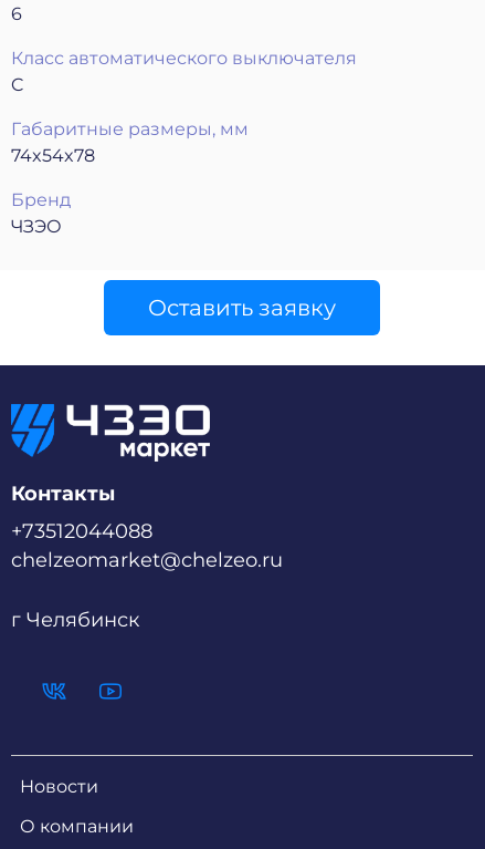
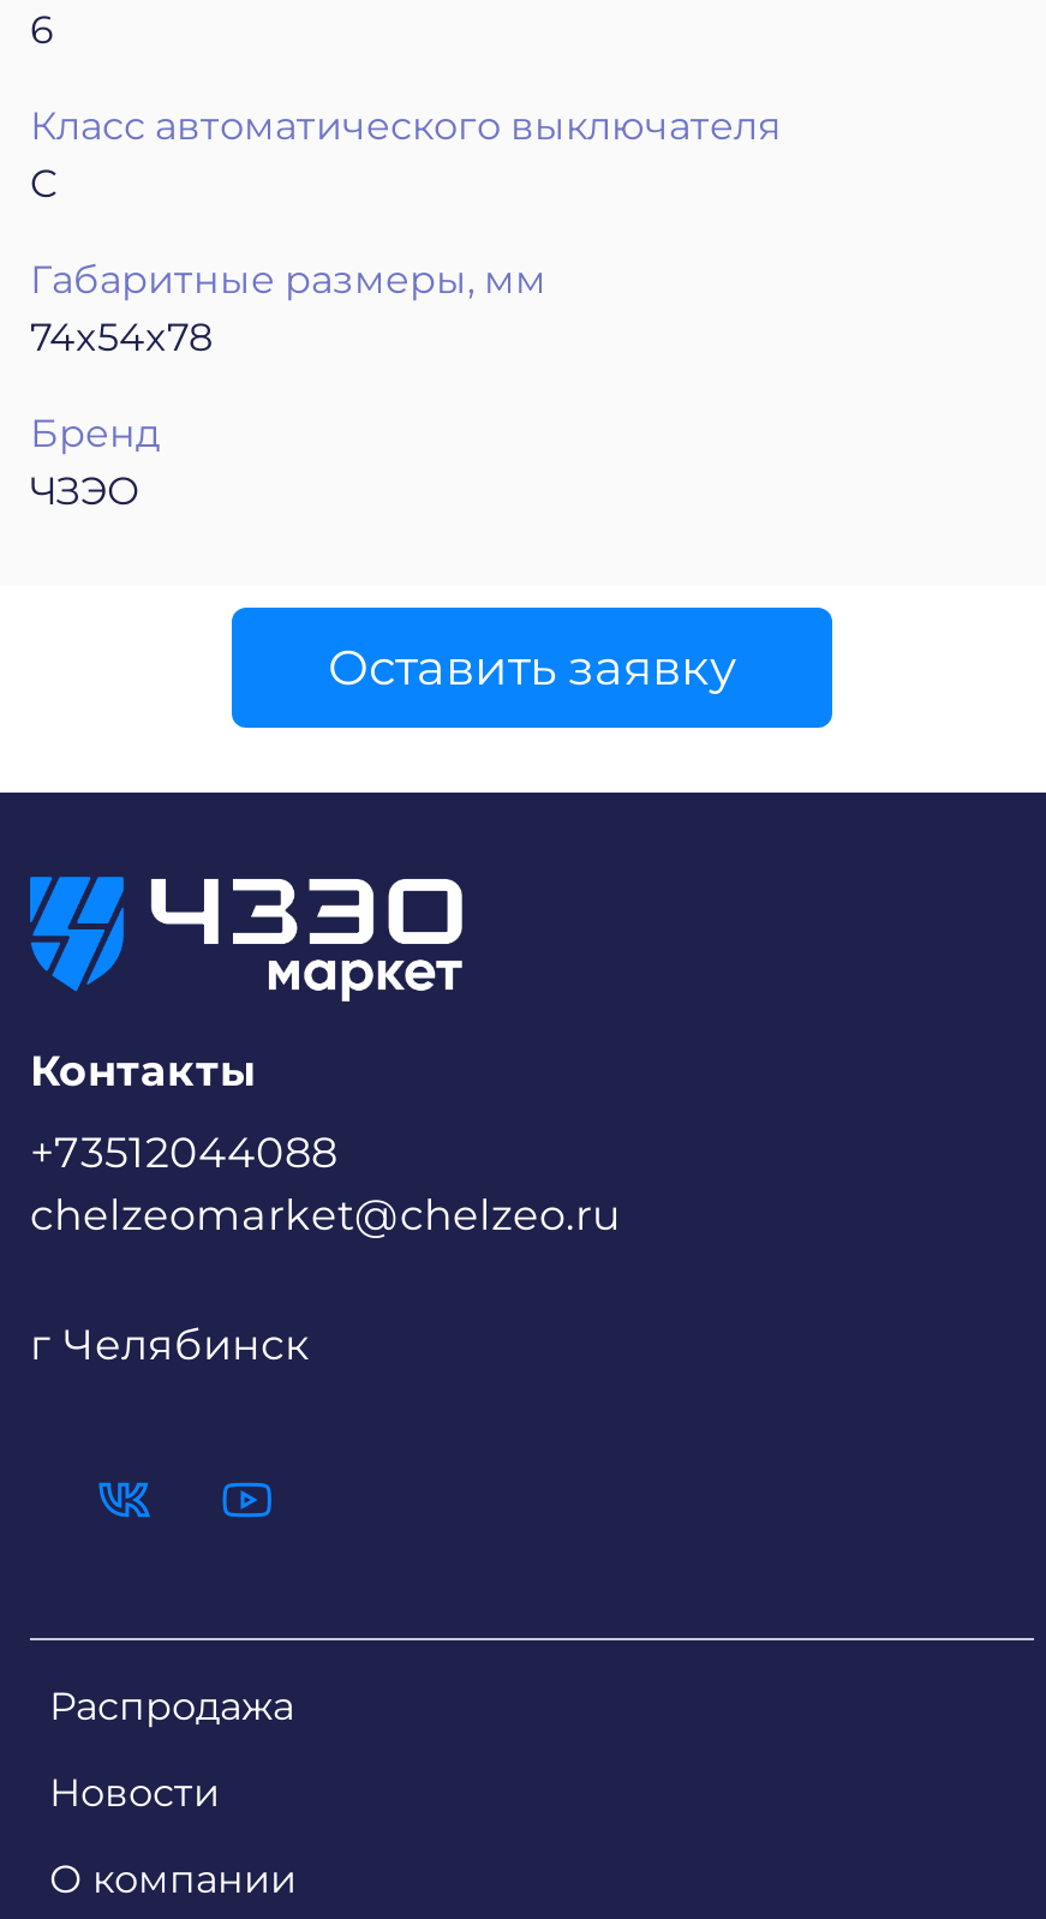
none -> [49,1684,294,1730] Распродажа

